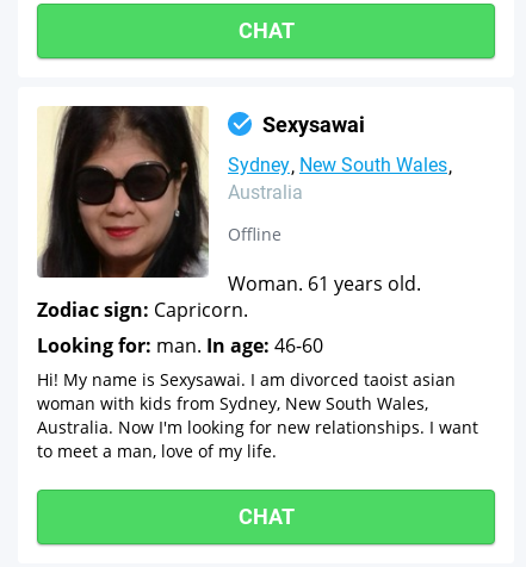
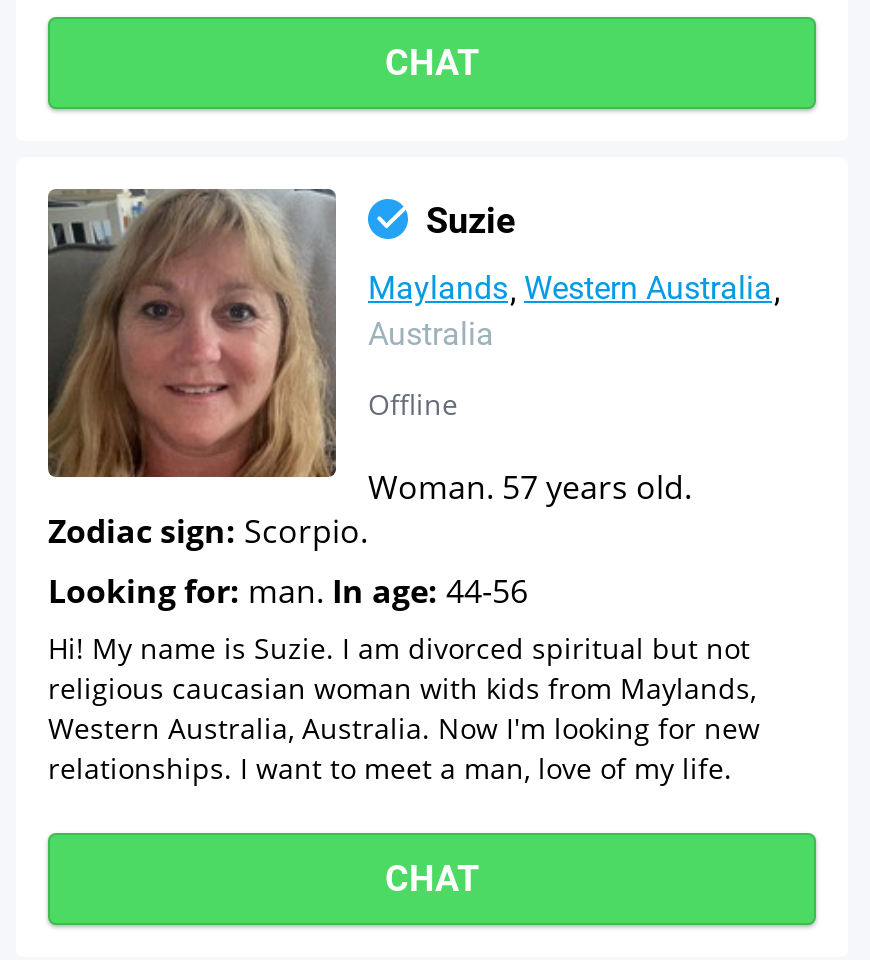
[37,106,478,462] [image] | Woman. 61 years old. | Zodiac sign: Capricorn. | Looking for: man. In age: 46-60 | Hi! My name is Sexysawai. I am divorced taoist asian | woman with kids from Sydney, New South Wales, | Australia. Now I'm looking for new relationships. I want | to meet a man, love of my life. -> [46,187,760,787] [image] | Woman. 57 years old. | Zodiac sign: Scorpio. | Looking for: man. In age: 44-56 | Hi! My name is Suzie. I am divorced spiritual but not | religious caucasian woman with kids from Maylands, | Western Australia, Australia. Now I'm looking for new | relationships. I want to meet a man, love of my life.
[262,112,365,137] Sexysawai -> [426,199,516,241] Suzie
[228,154,447,176] Sydney New South Wales -> [368,269,772,307] Maylands Western Australia

